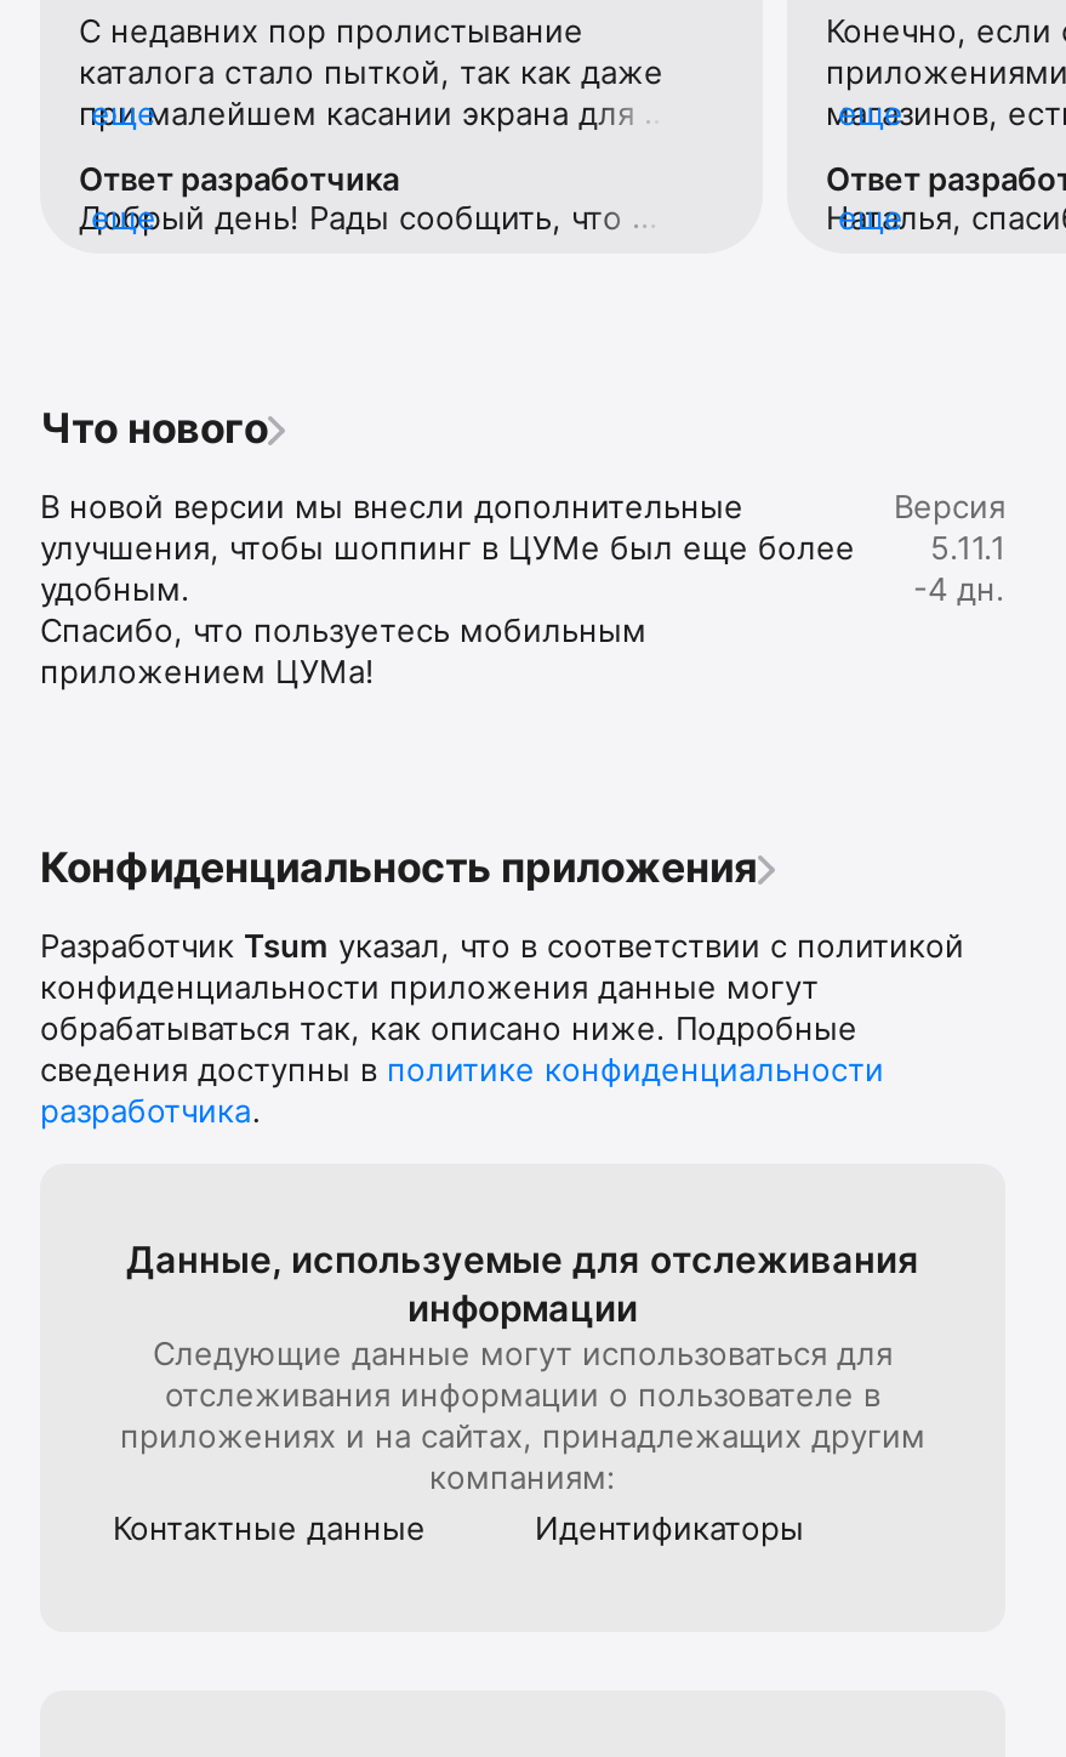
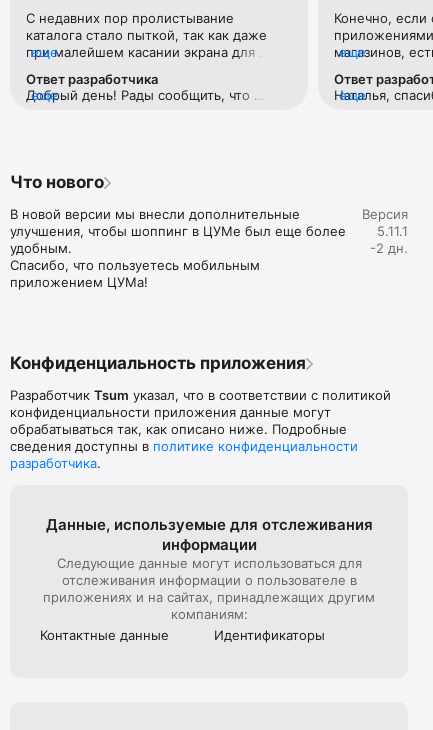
[913,569,1005,608] -4 дн. -> [370,240,408,256] -2 дн.

